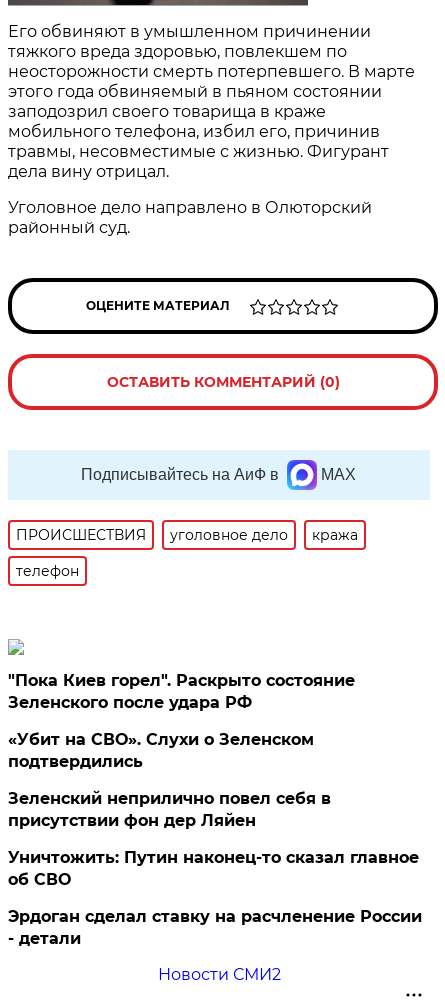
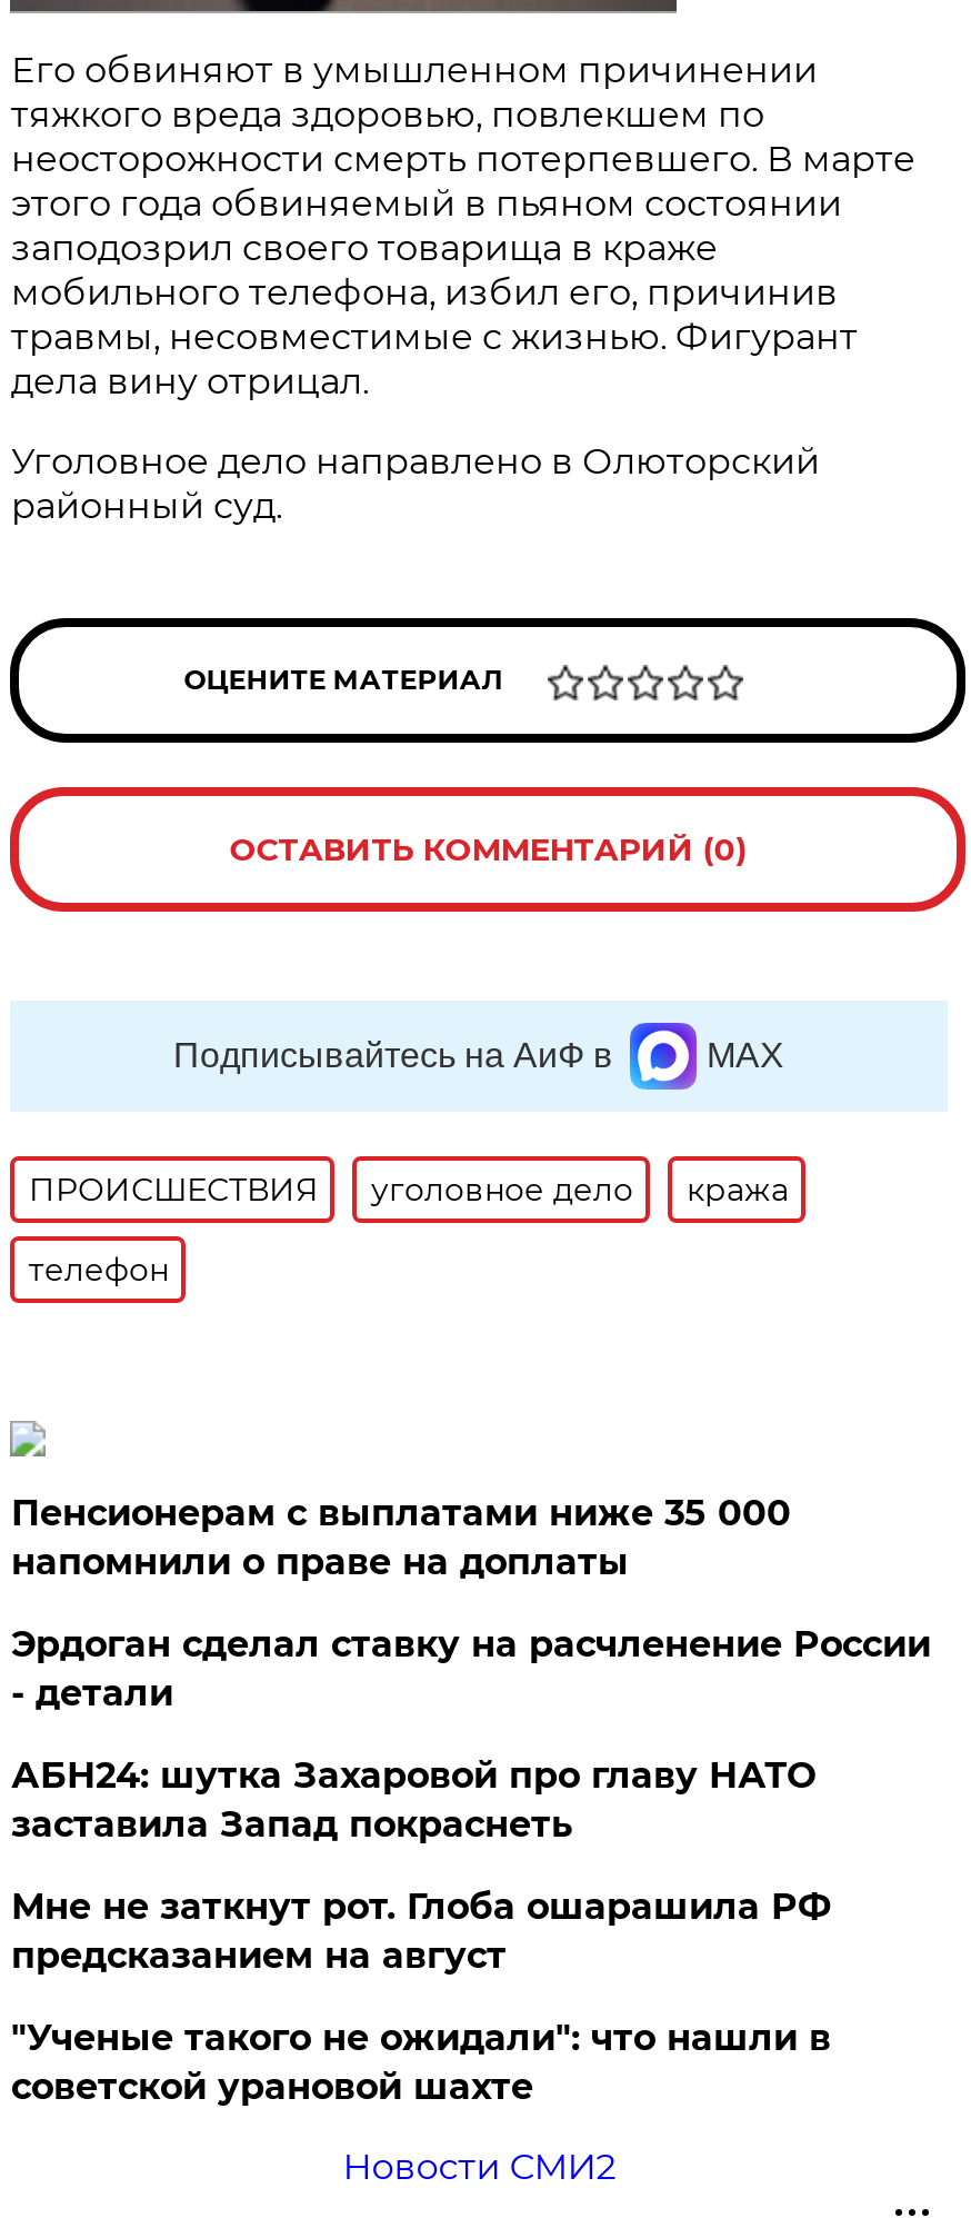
[8,671,419,889] "Пока Киев горел". Раскрыто состояние | Зеленского после удара РФ | «Убит на СВО». Слухи о Зеленском | подтвердились | Зеленский неприлично повел cебя в | присутствии фон дер Ляйен | Уничтожить: Путин наконец-то сказал главное | об СВО -> [11,1492,791,1583] Пенсионерам с выплатами ниже 35 000 | напомнили о праве на доплаты
moved [8,907,422,948] -> [11,1623,931,1714]: Эрдоган сделал ставку на расчленение России | - детали
none -> [11,1754,831,2108] АБН24: шутка Захаровой про главу НАТО | заставила Запад покраснеть | Мне не заткнут рот. Глоба ошарашила РФ | предсказанием на август | "Ученые такого не ожидали": что нашли в | советской урановой шахте

